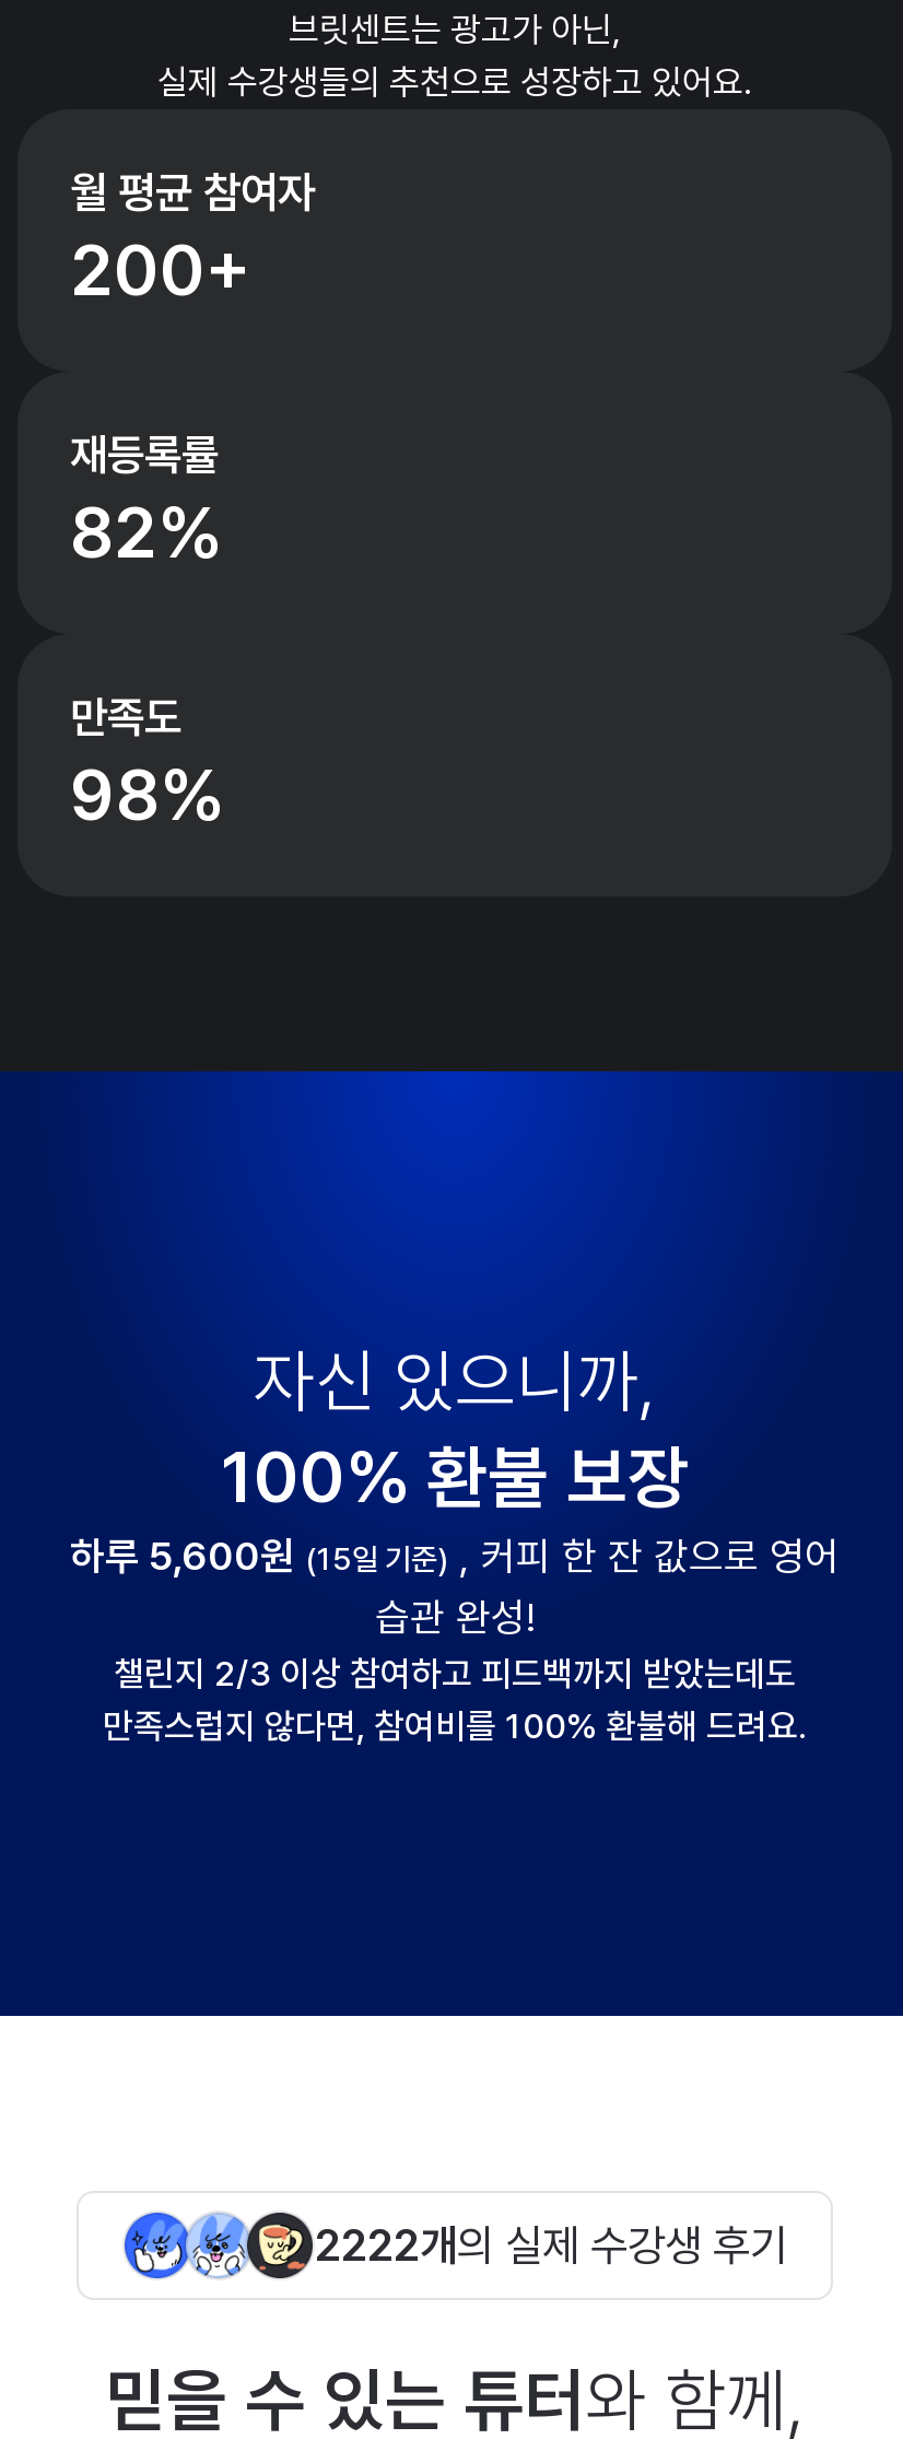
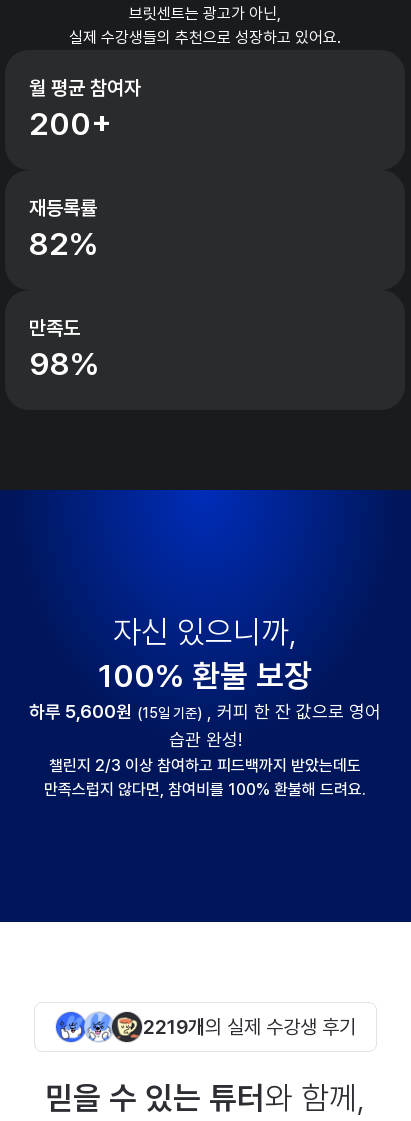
[315,2220,787,2272] 2222개의 실제 수강생 후기 -> [142,1015,355,1039] 2219개의 실제 수강생 후기

